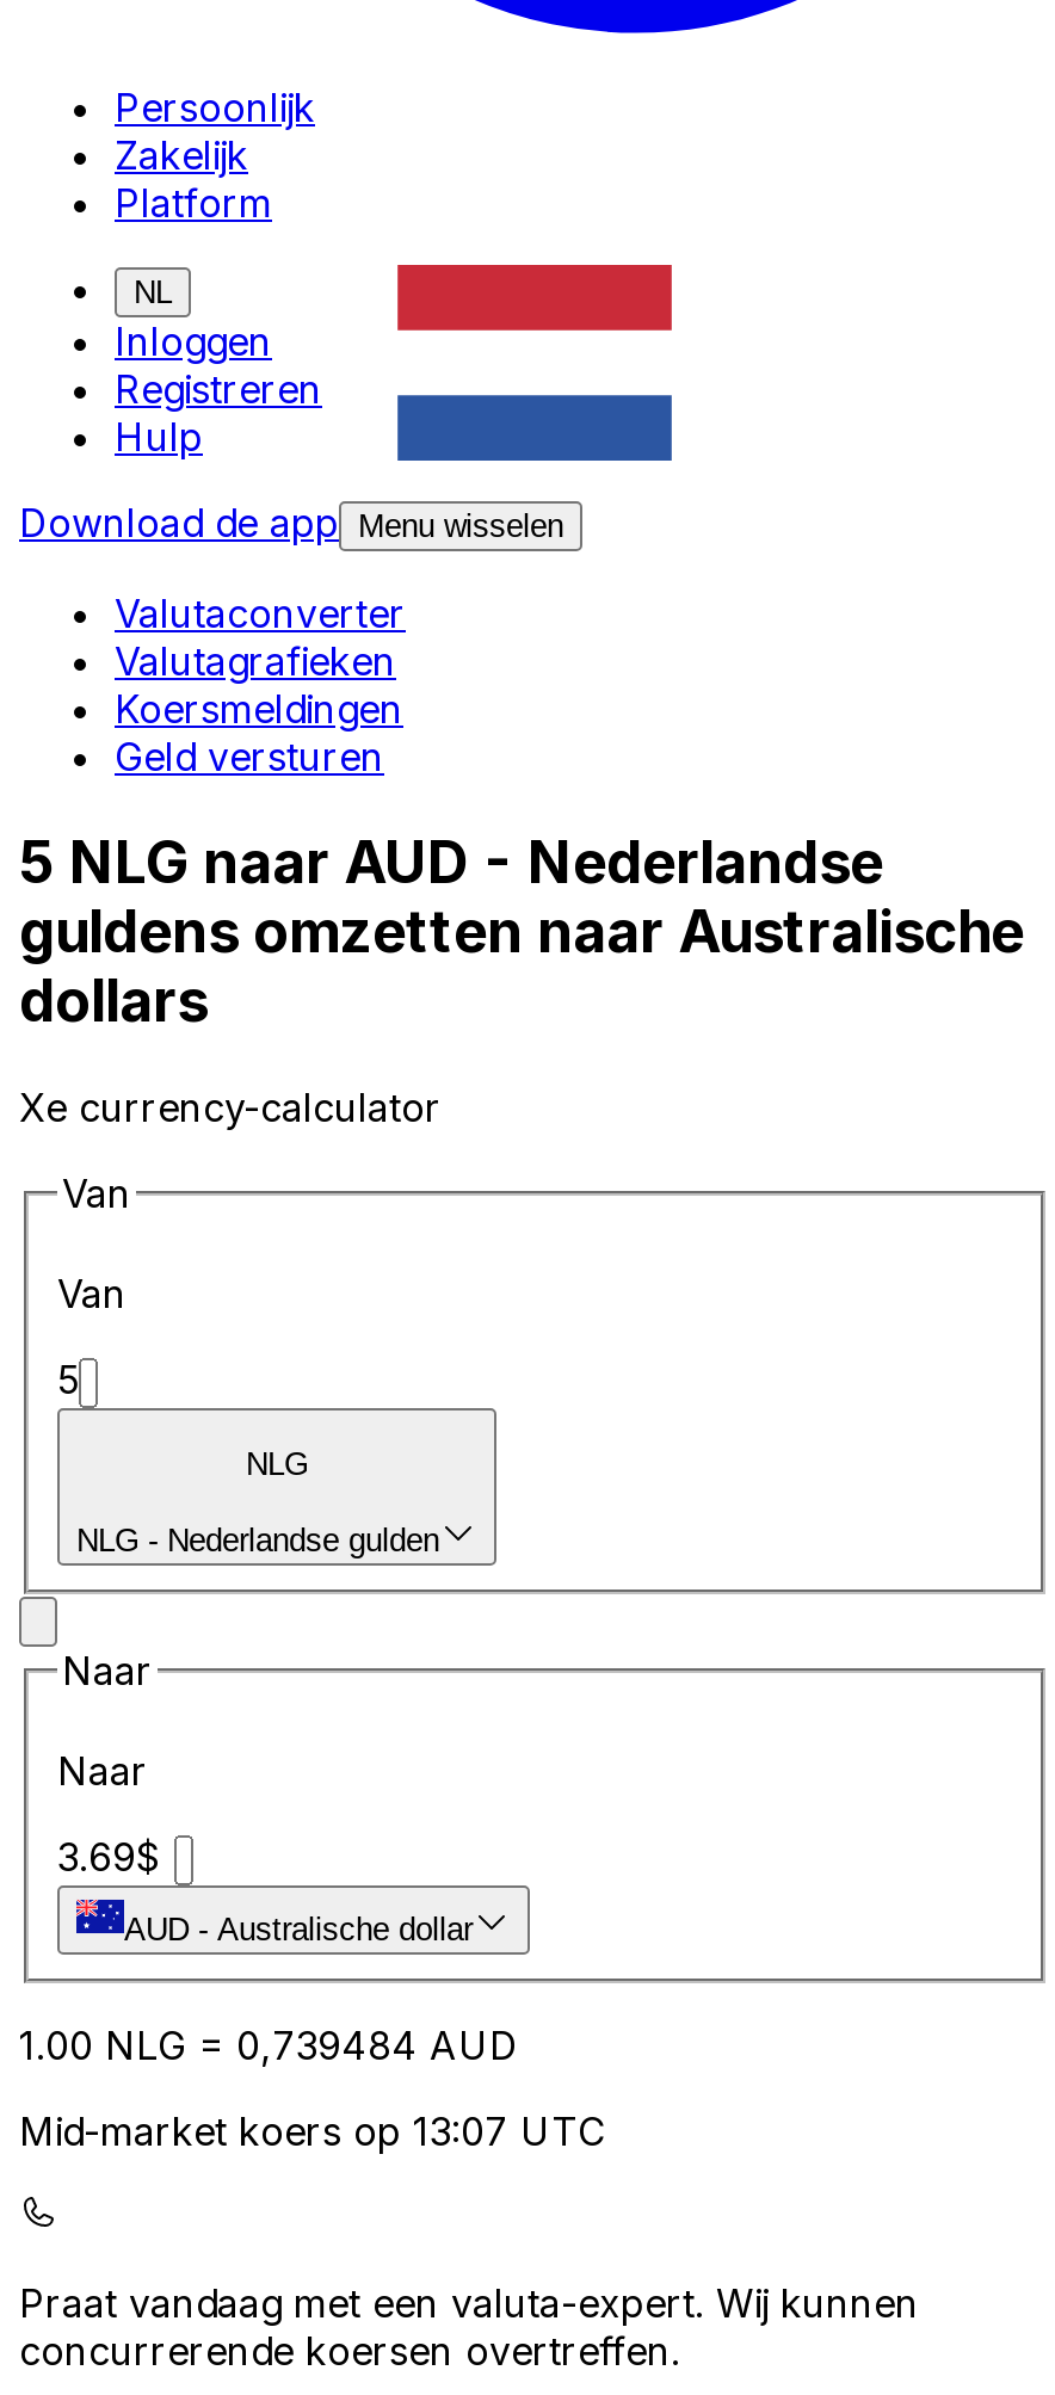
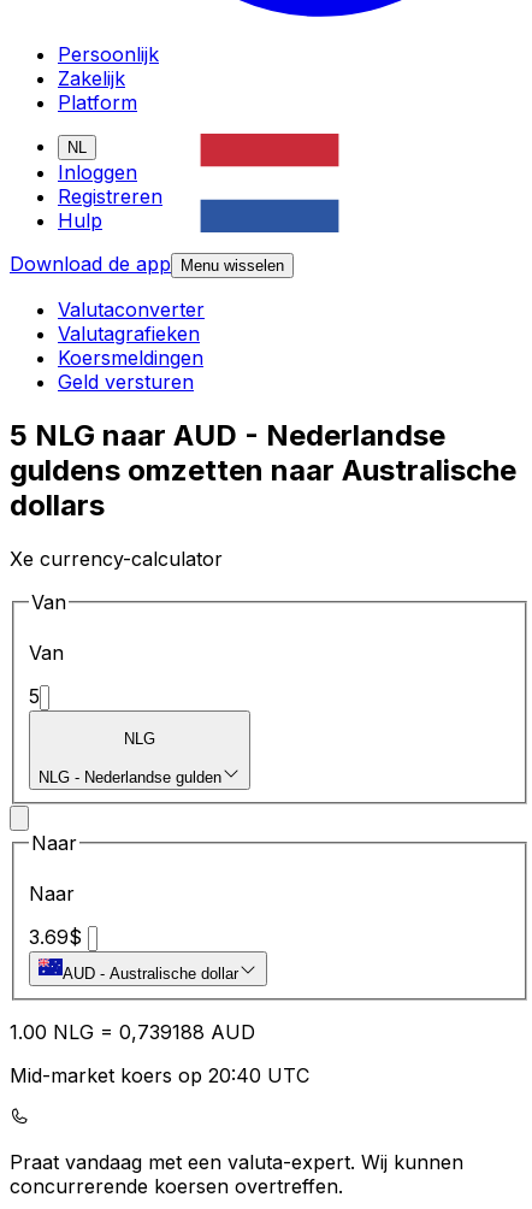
[19,2021,518,2069] 1.00 NLG = 0,739484 AUD -> [10,1020,255,1044] 1.00 NLG = 0,739188 AUD
[19,2107,604,2155] Mid-market koers op 13:07 UTC -> [10,1063,309,1087] Mid-market koers op 20:40 UTC

